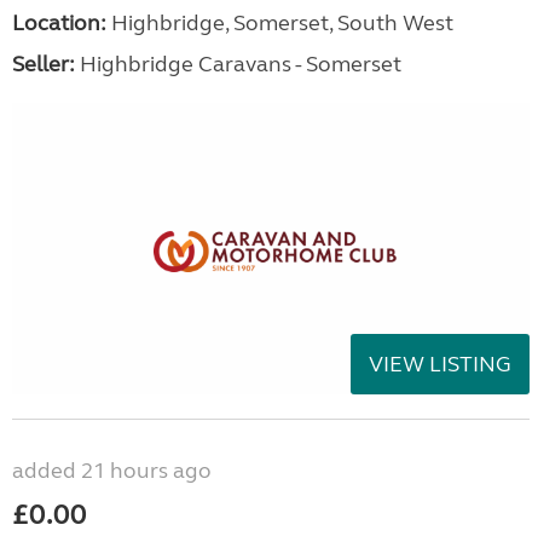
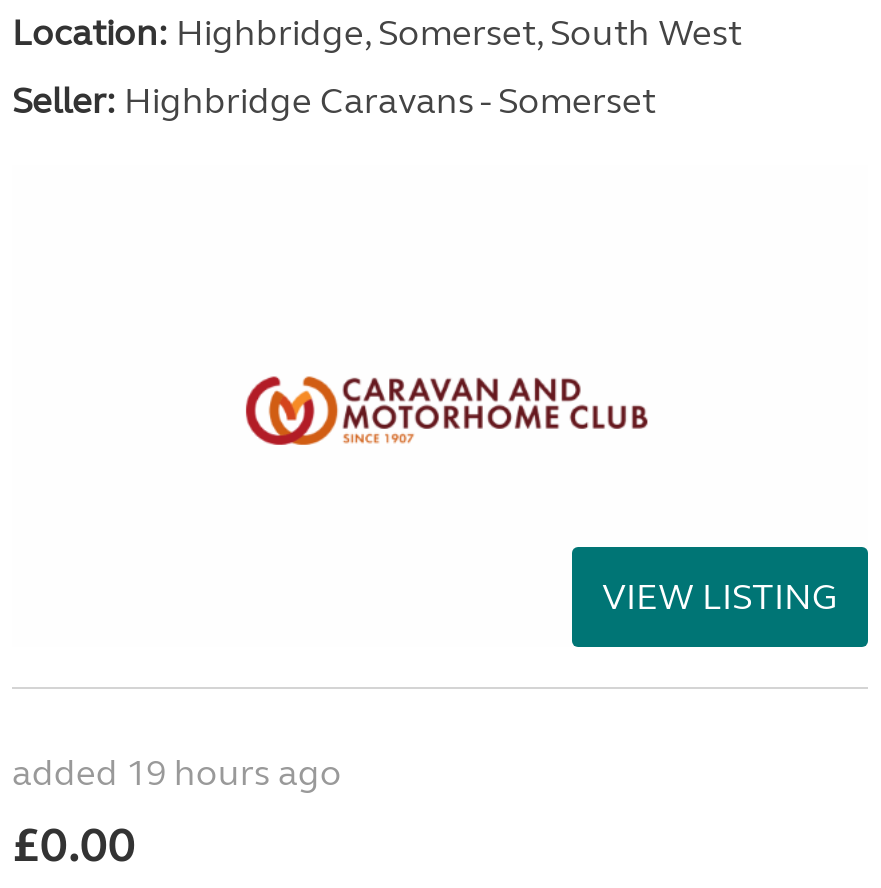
[12,457,212,484] added 21 hours ago -> [12,751,342,795] added 19 hours ago

